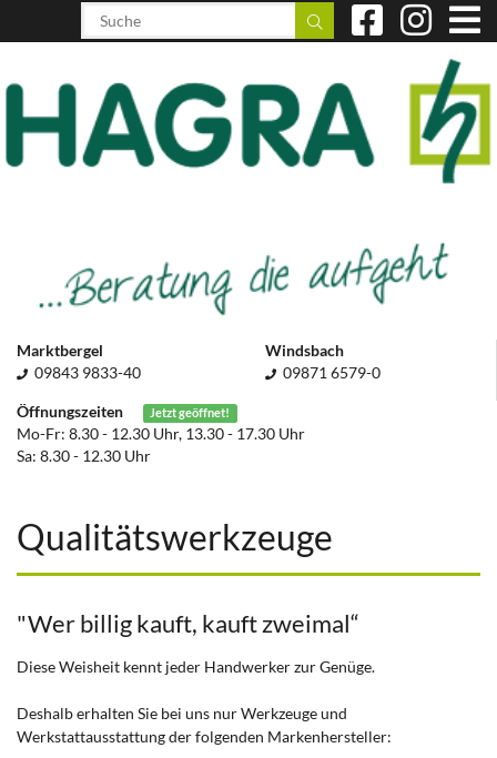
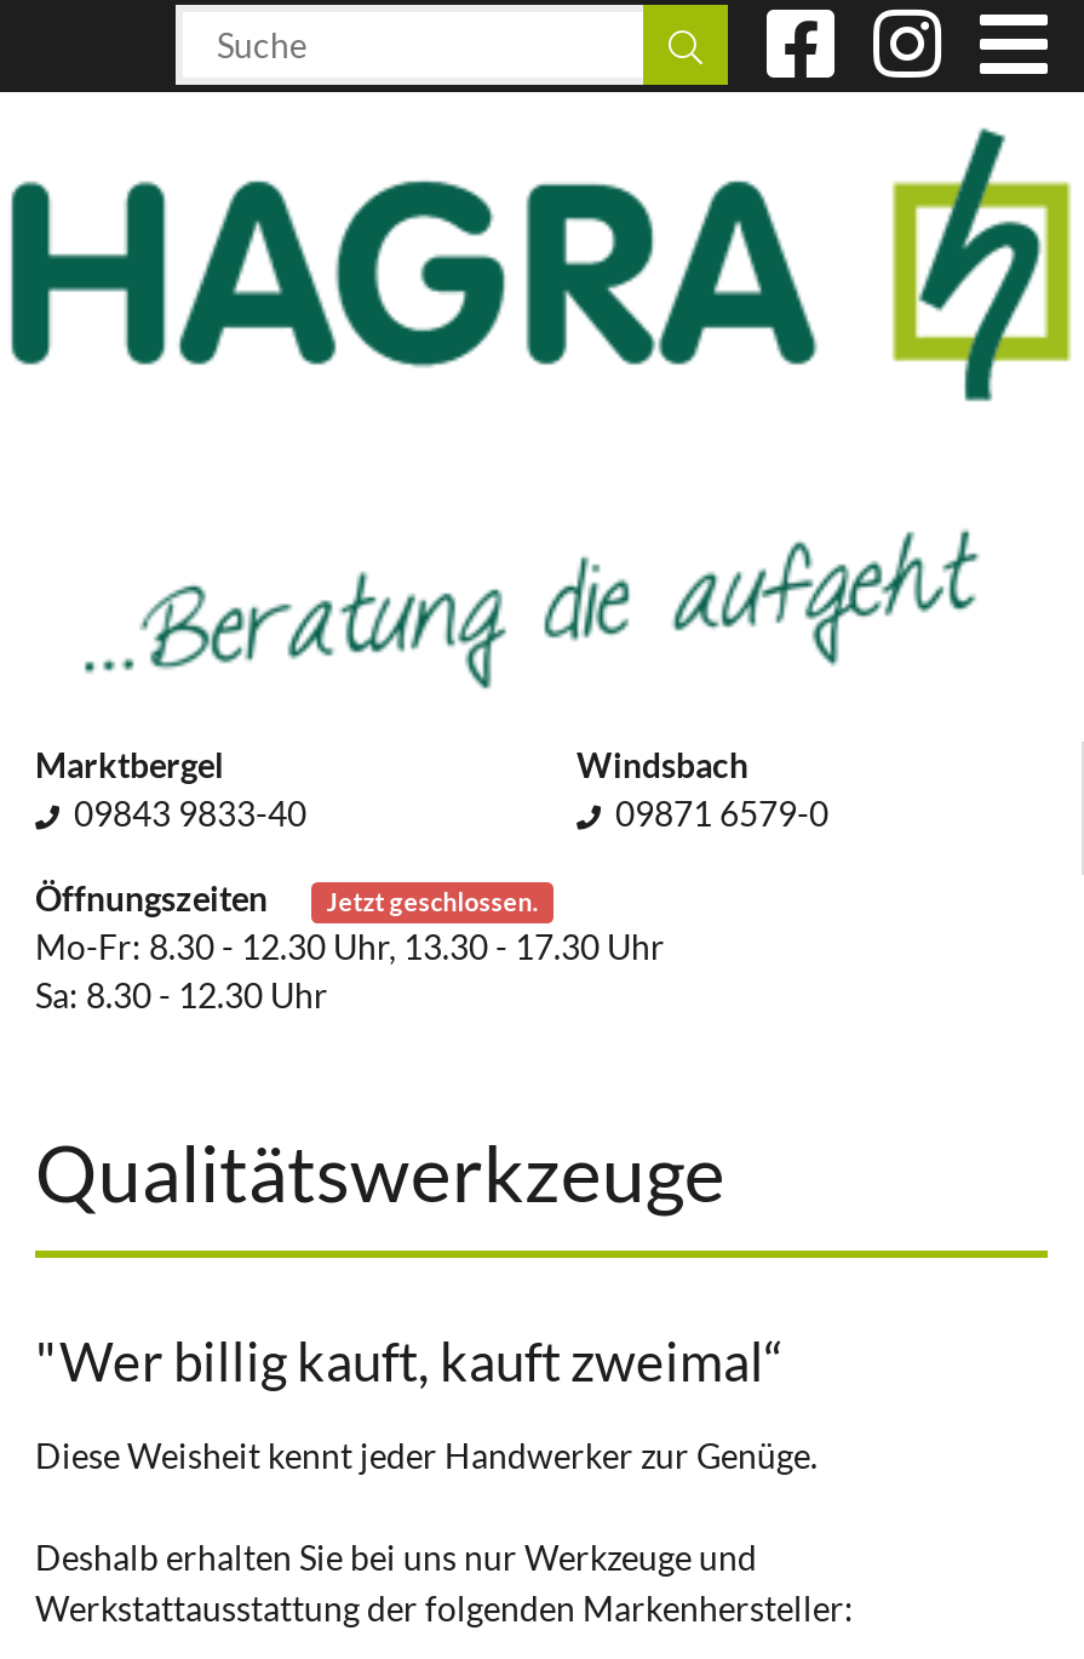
[150,406,230,419] Jetzt geöffnet! -> [327,887,537,916] Jetzt geschlossen.

